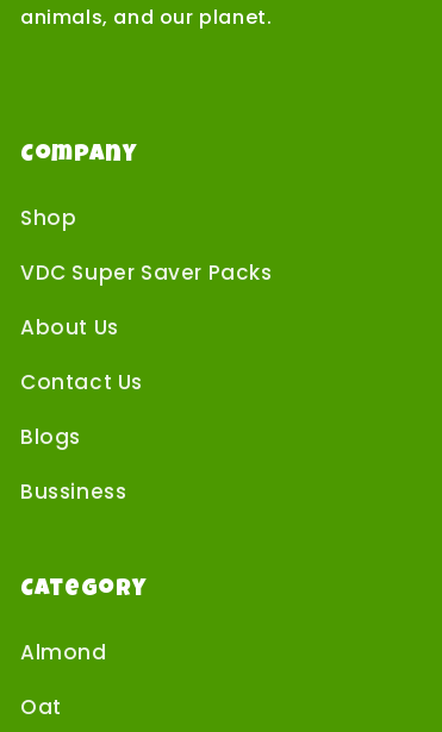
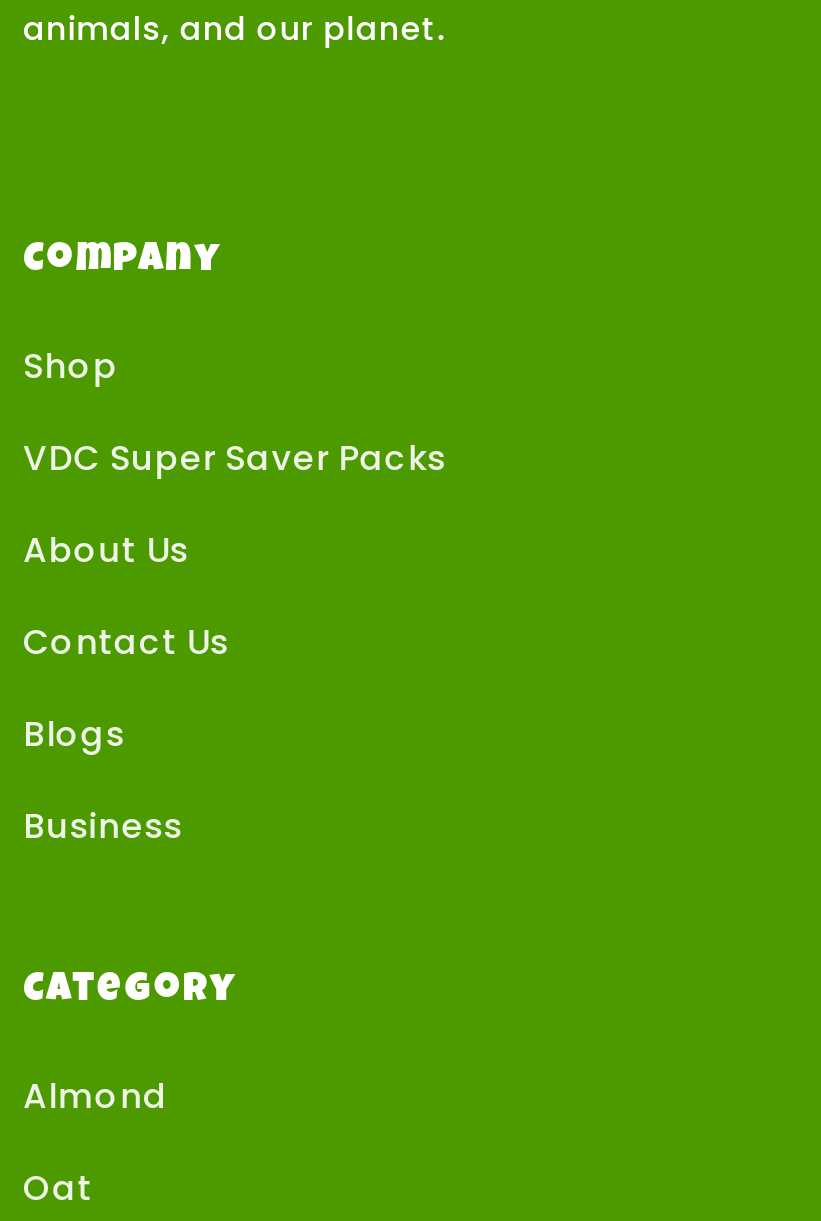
[20,477,127,506] Bussiness -> [23,802,183,850] Business

